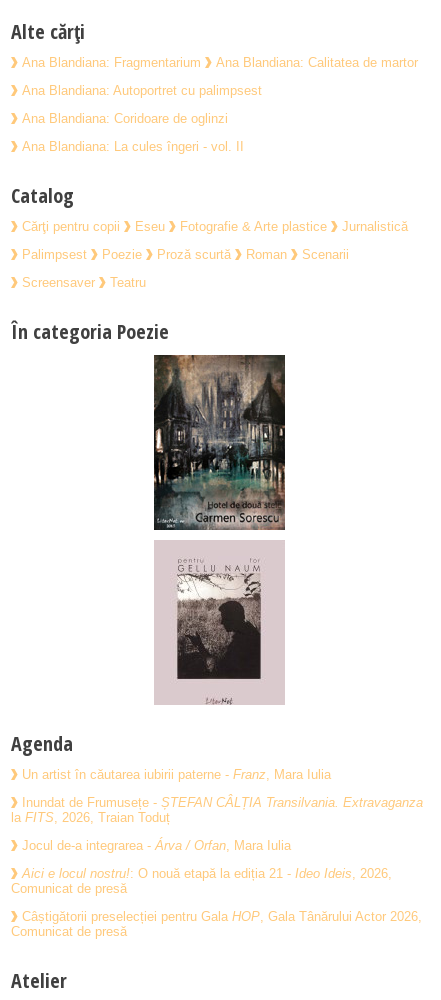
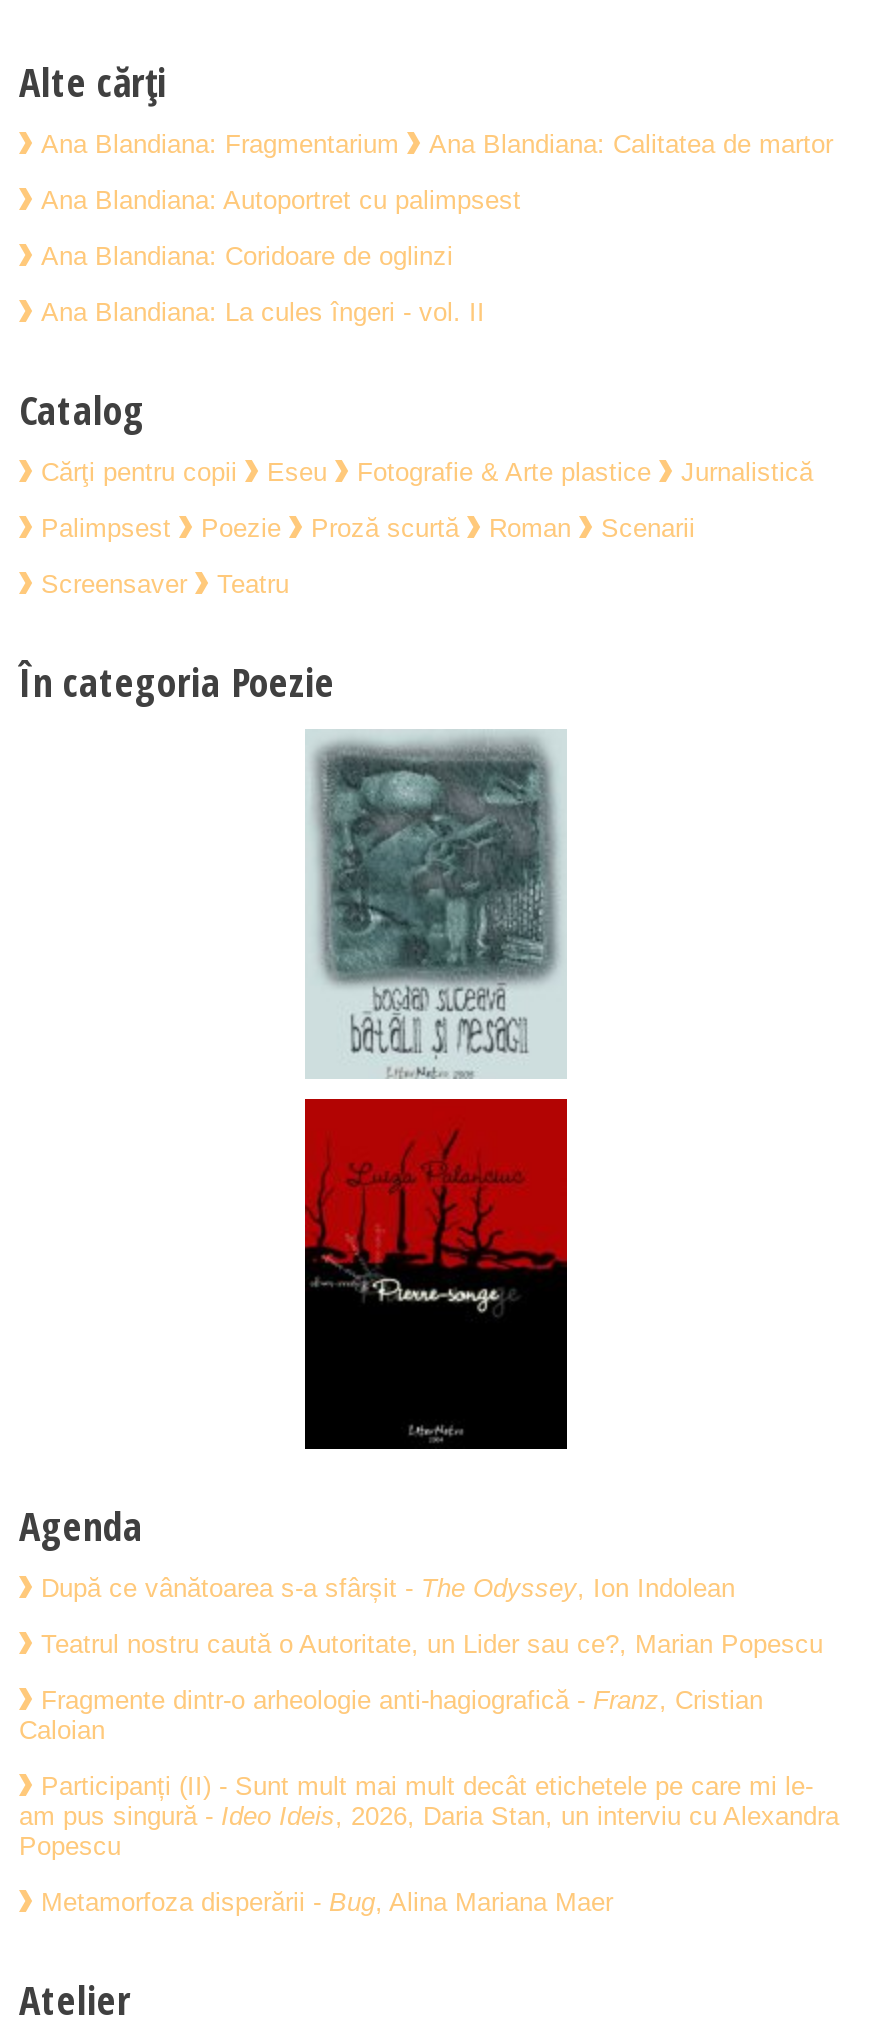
[153,354,286,531] [image] -> [305,729,567,1079] [image]
[154,540,285,705] [image] -> [303,1097,569,1451] [image]
[22,767,331,782] Un artist în căutarea iubirii paterne - Franz, Mara Iulia -> [41,1573,735,1603] După ce vânătoarea s-a sfârșit - The Odyssey, Ion Indolean
[11,795,423,825] Inundat de Frumusețe - ȘTEFAN CÂLȚIA Transilvania. Extravaganza | la FITS, 2026, Traian Toduț -> [41,1629,823,1659] Teatrul nostru caută o Autoritate, un Lider sau ce?, Marian Popescu
[22,838,291,853] Jocul de-a integrarea - Árva / Orfan, Mara Iulia -> [19,1685,763,1745] Fragmente dintr-o arheologie anti-hagiografică - Franz, Cristian | Caloian
[11,866,392,896] Aici e locul nostru!: O nouă etapă la ediția 21 - Ideo Ideis, 2026, | Comunicat de presă -> [19,1771,839,1861] Participanți (II) - Sunt mult mai mult decât etichetele pe care mi le- | am pus singură - Ideo Ideis, 2026, Daria Stan, un interviu cu Alexandra | Popescu
[11,909,422,939] Câștigătorii preselecției pentru Gala HOP, Gala Tânărului Actor 2026, | Comunicat de presă -> [41,1887,613,1917] Metamorfoza disperării - Bug, Alina Mariana Maer

